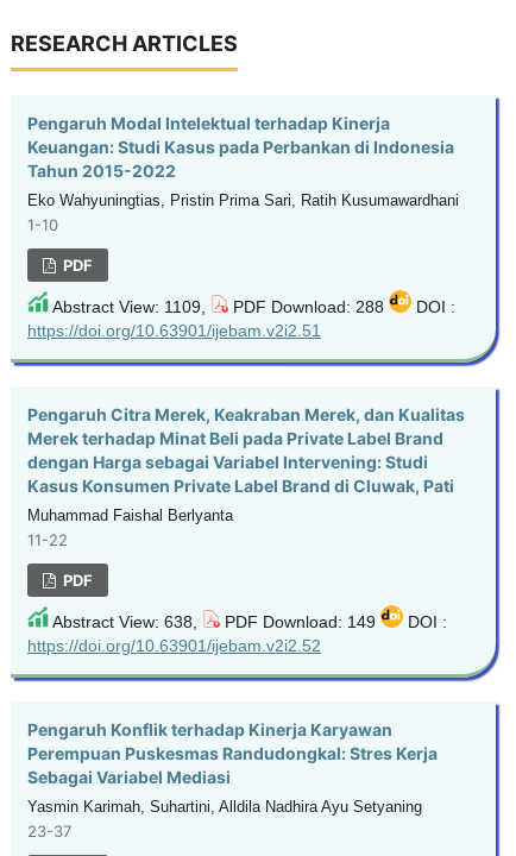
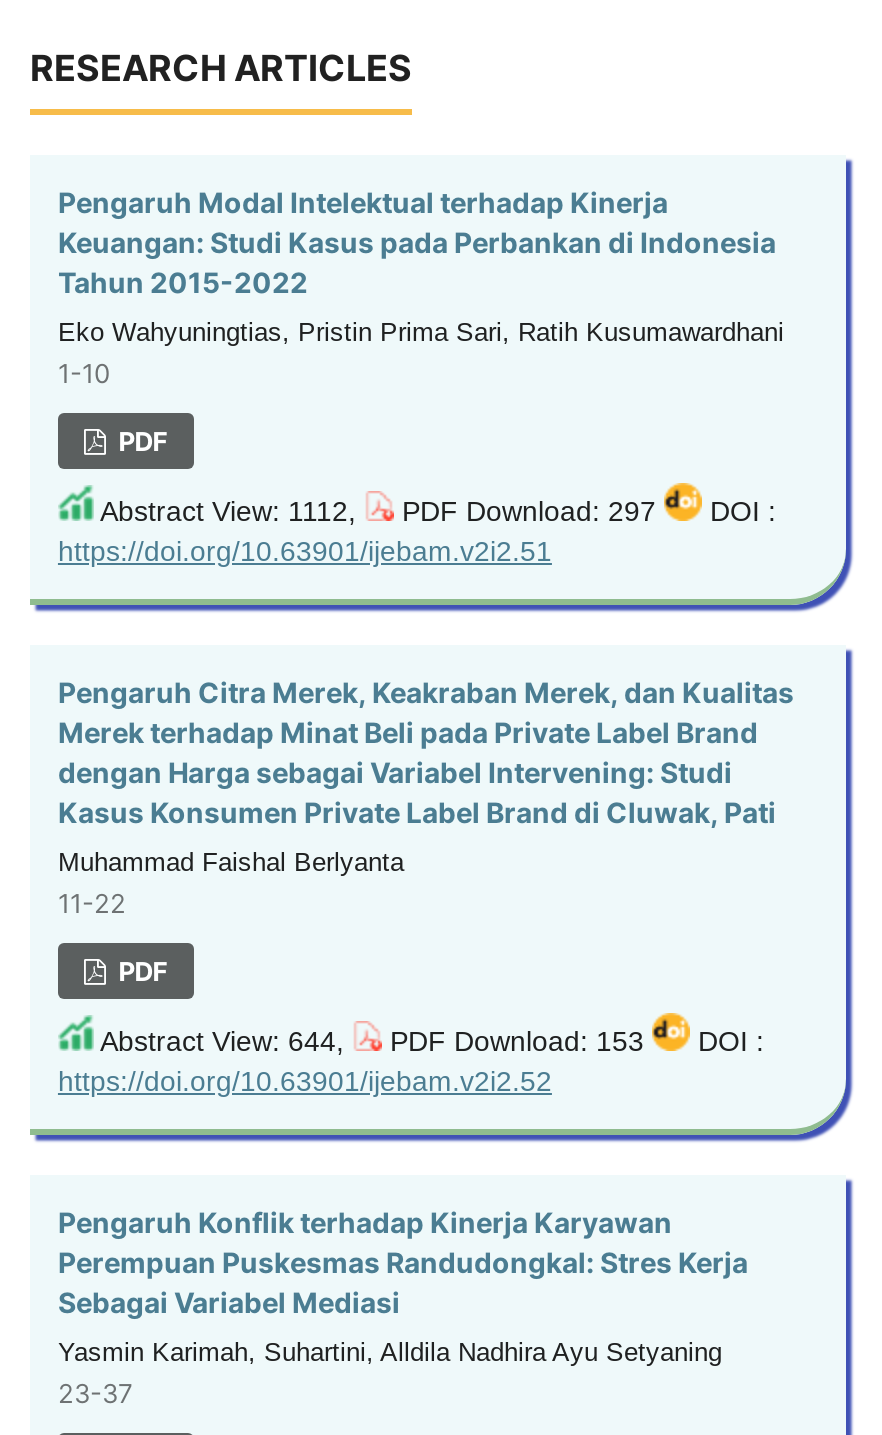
[49,297,210,316] Abstract View: 1109, -> [94,495,364,527] Abstract View: 1112,
[228,297,389,316] PDF Download: 288 -> [394,495,664,527] PDF Download: 297
[49,612,202,631] Abstract View: 638, -> [94,1025,352,1057] Abstract View: 644,
[220,612,380,631] PDF Download: 149 -> [382,1025,652,1057] PDF Download: 153

